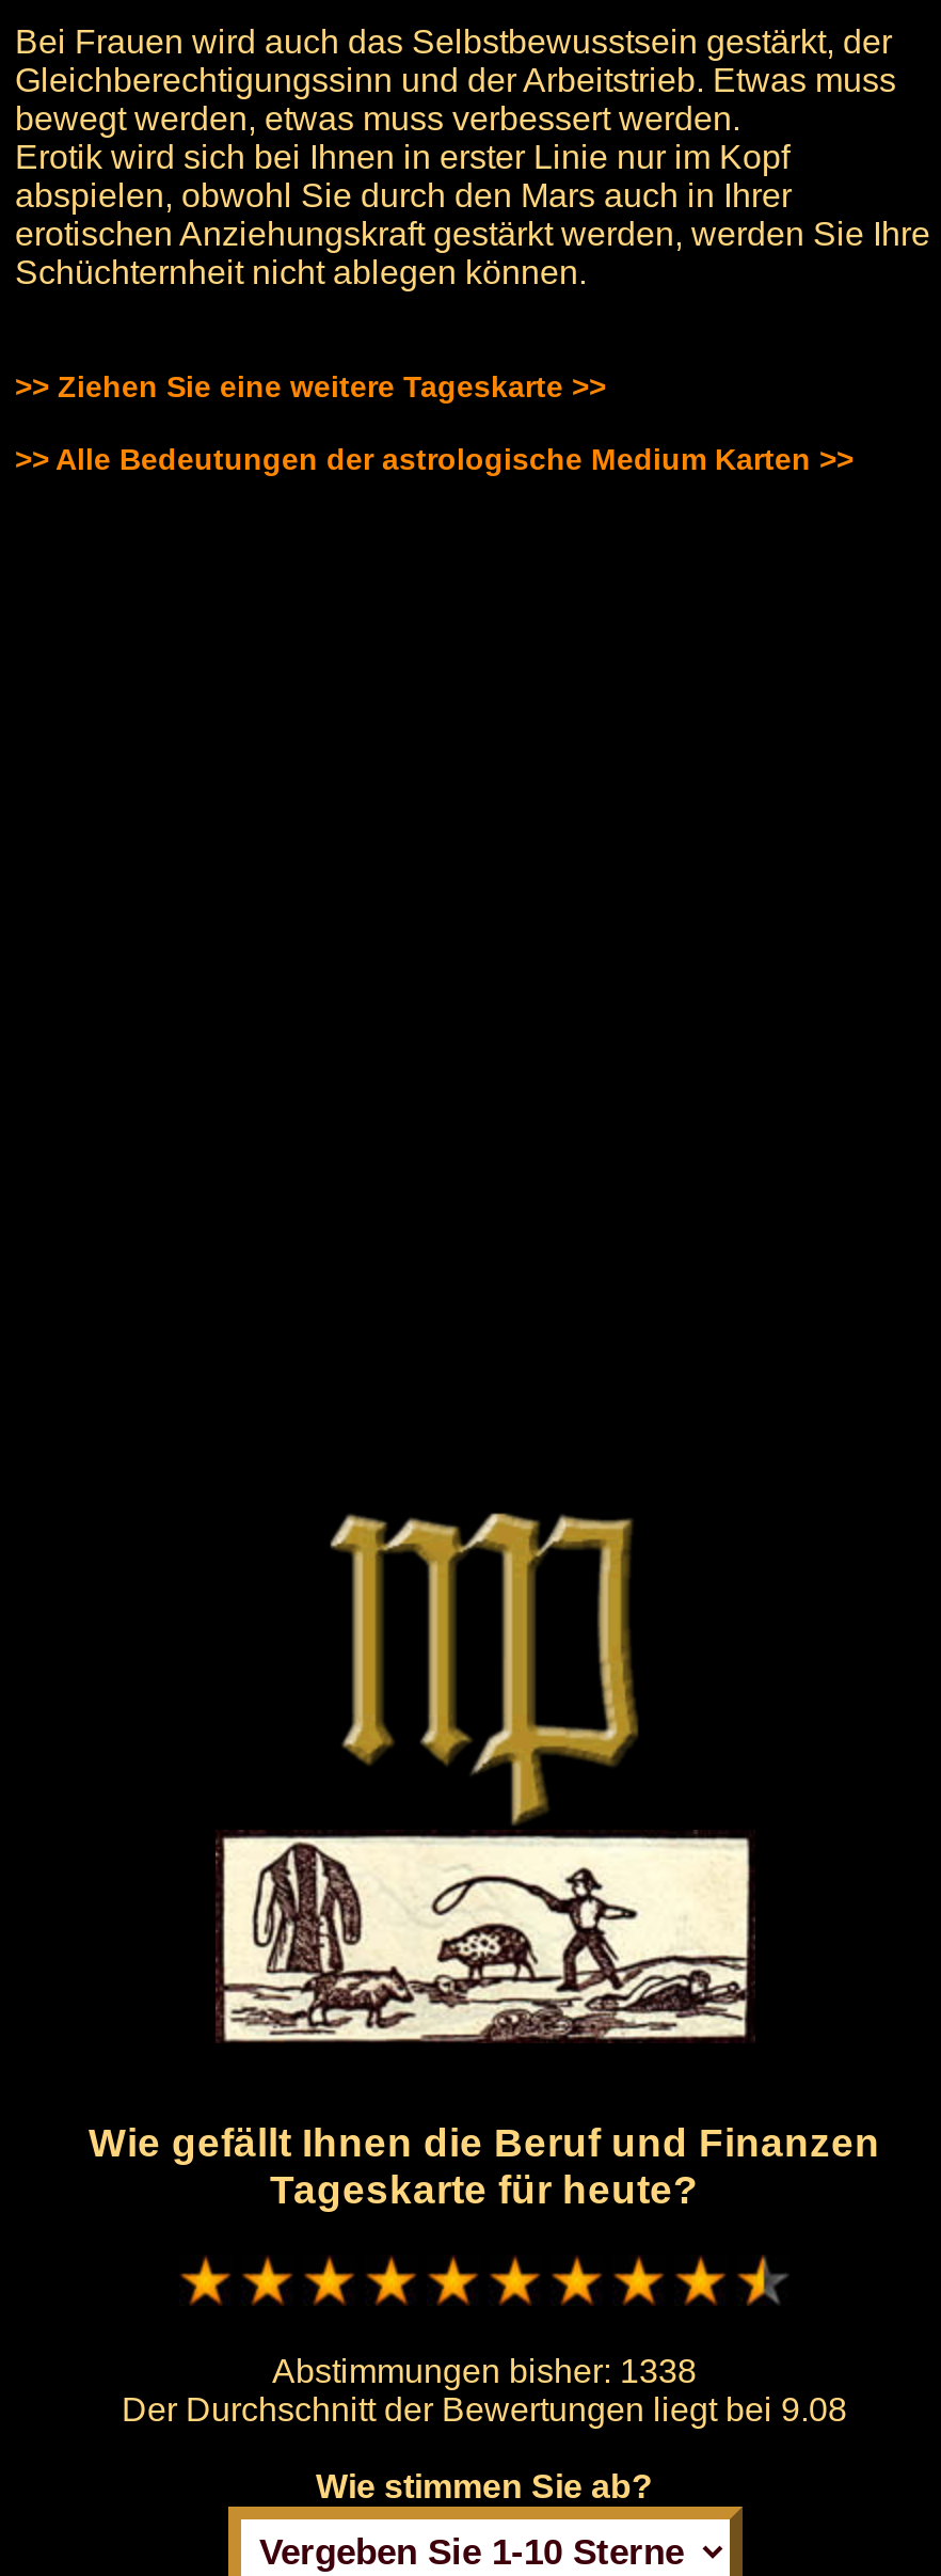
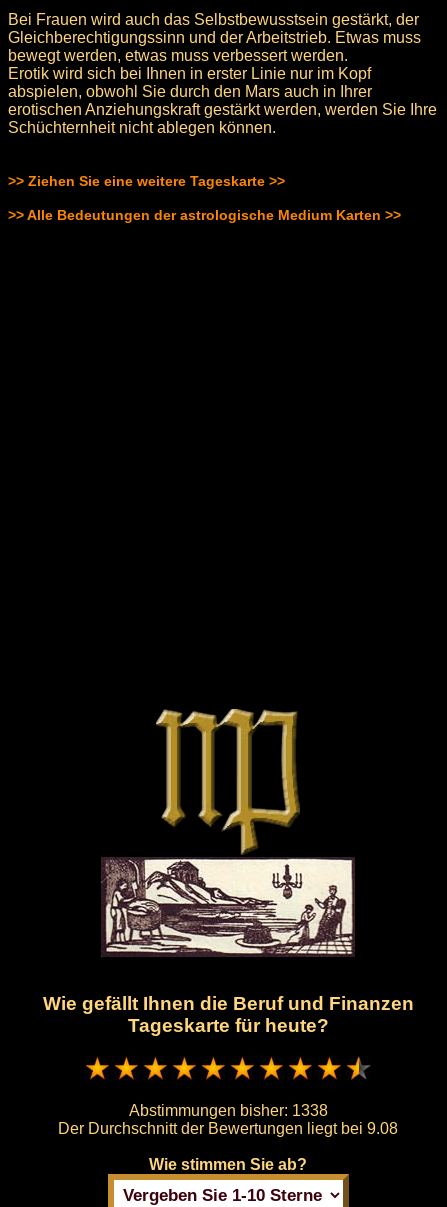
[222,1832,751,2043] [image] -> [101,857,354,956] [image]

